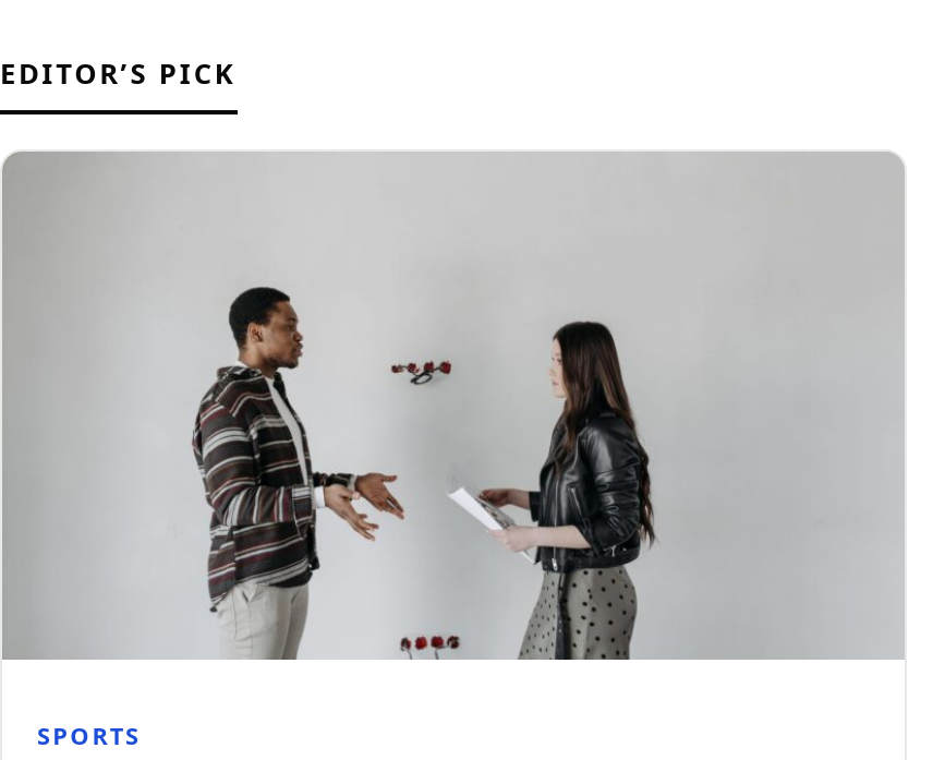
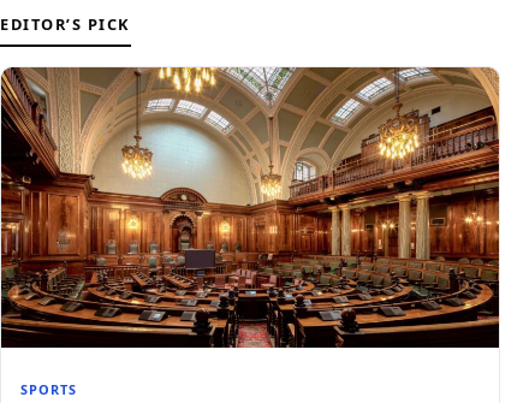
[7,152,905,662] [image] -> [4,66,500,349] [image]

